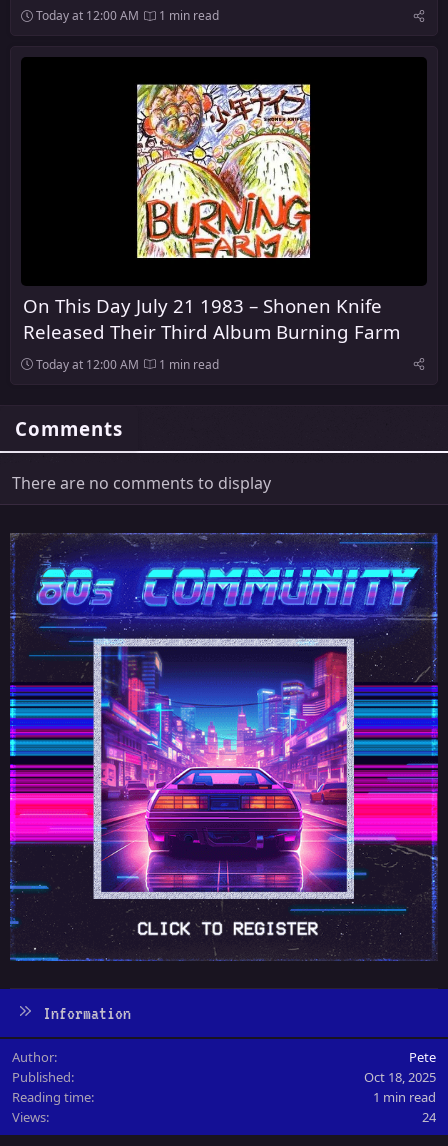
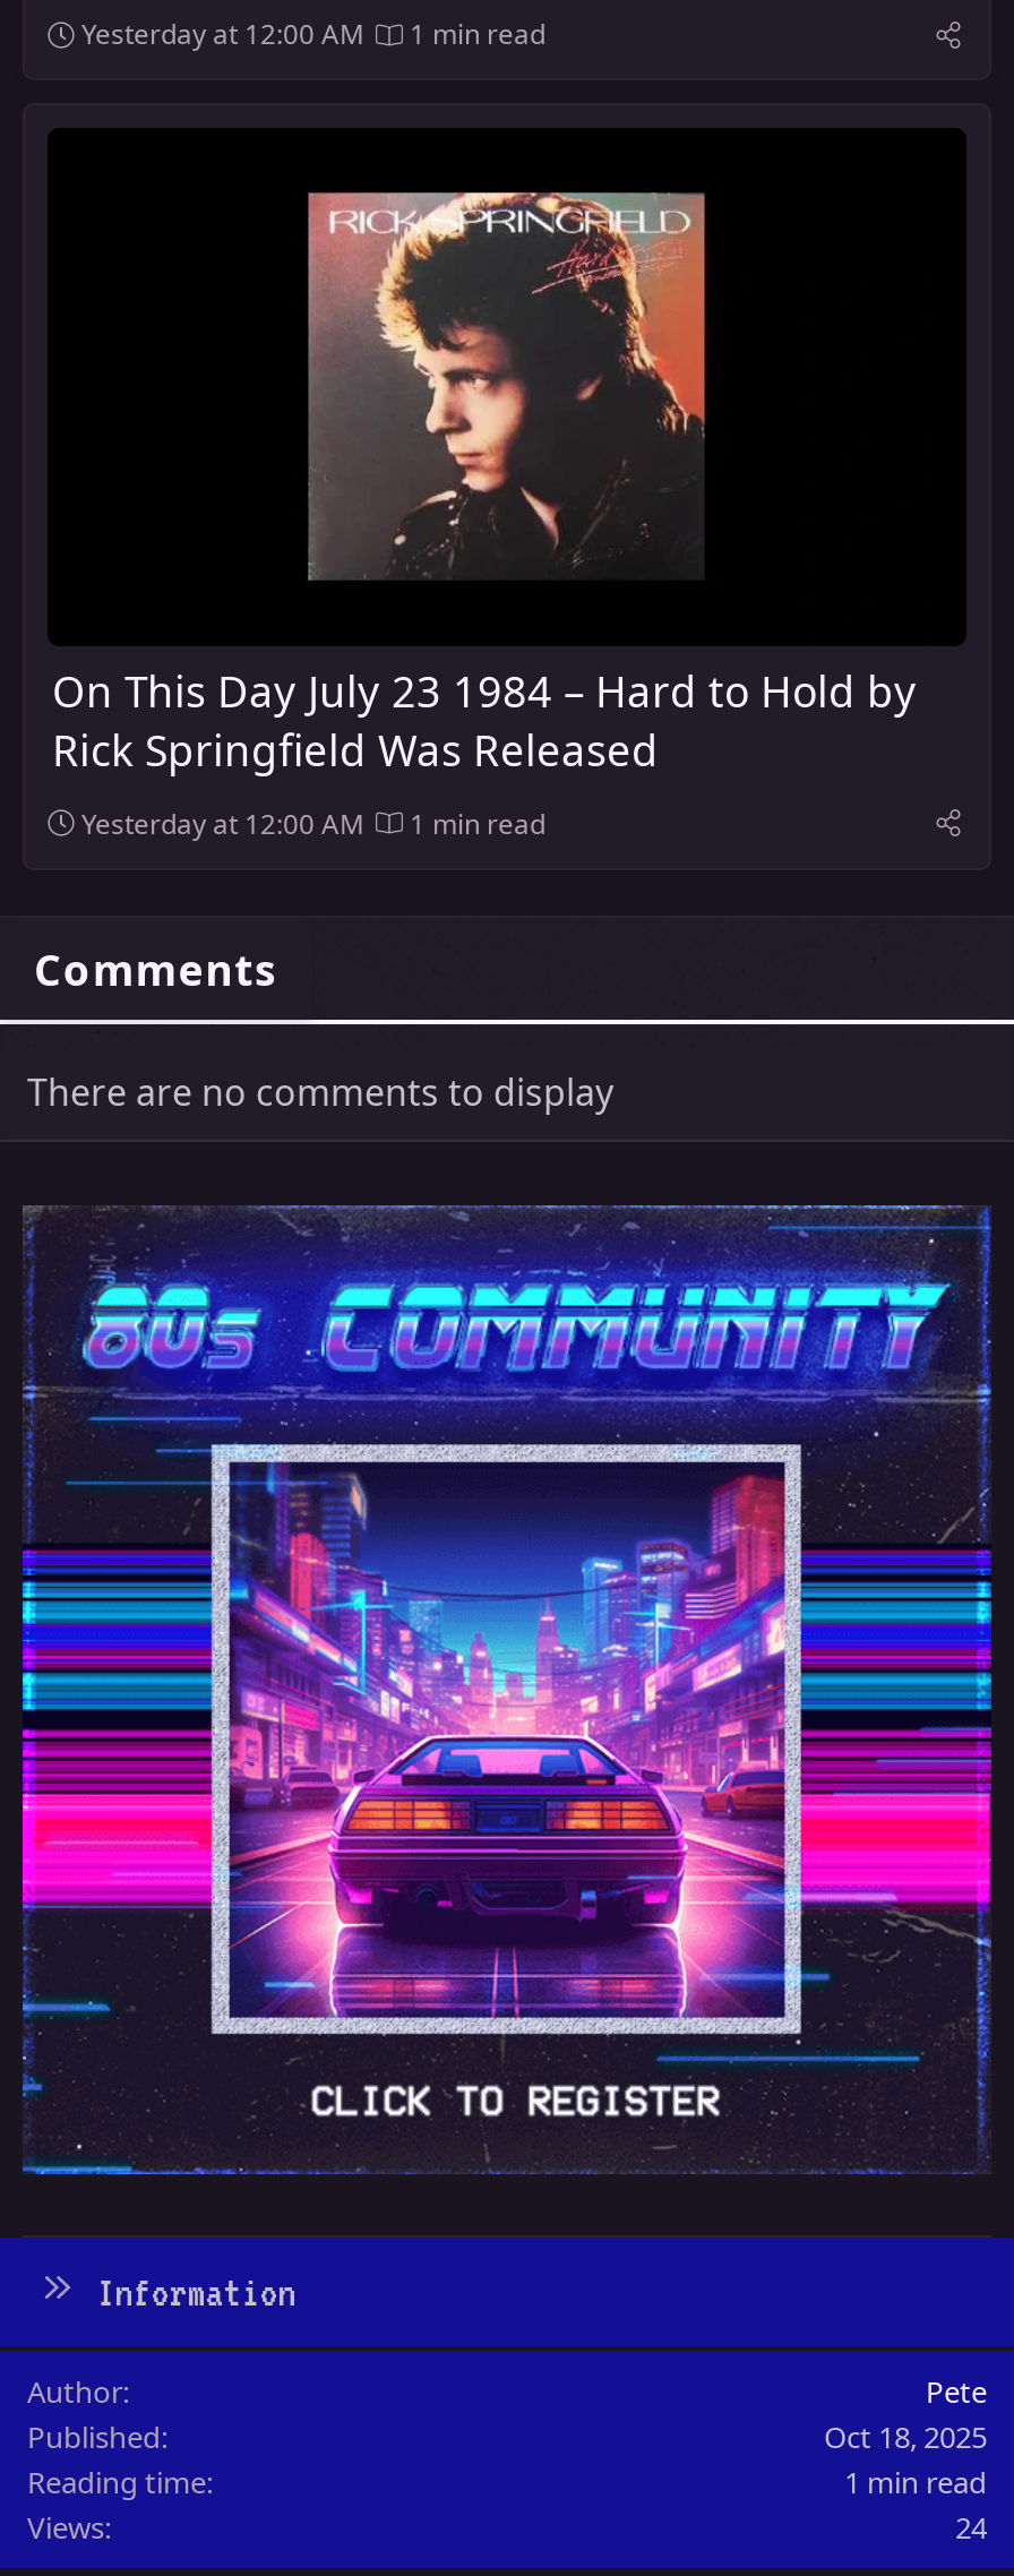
[36,7,139,24] Today at 12:00 AM -> [81,16,364,54] Yesterday at 12:00 AM
[23,84,400,344] [image] | On This Day July 21 1983 – Shonen Knife | Released Their Third Album Burning Farm -> [52,191,917,777] [image] | On This Day July 23 1984 – Hard to Hold by | Rick Springfield Was Released
[36,356,139,373] Today at 12:00 AM -> [81,804,364,842] Yesterday at 12:00 AM

